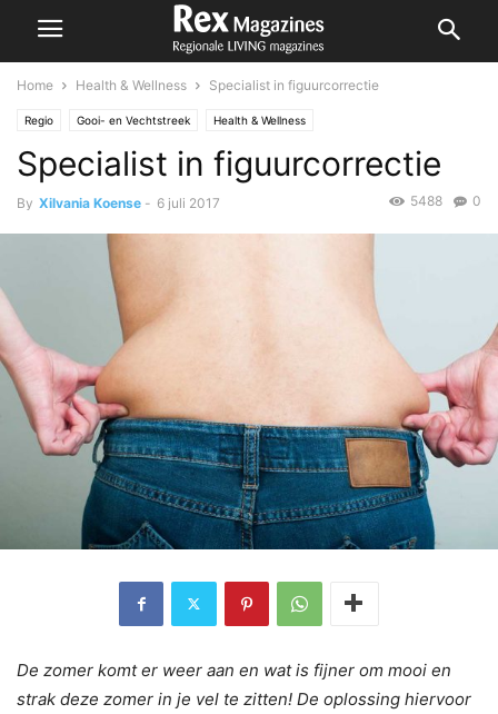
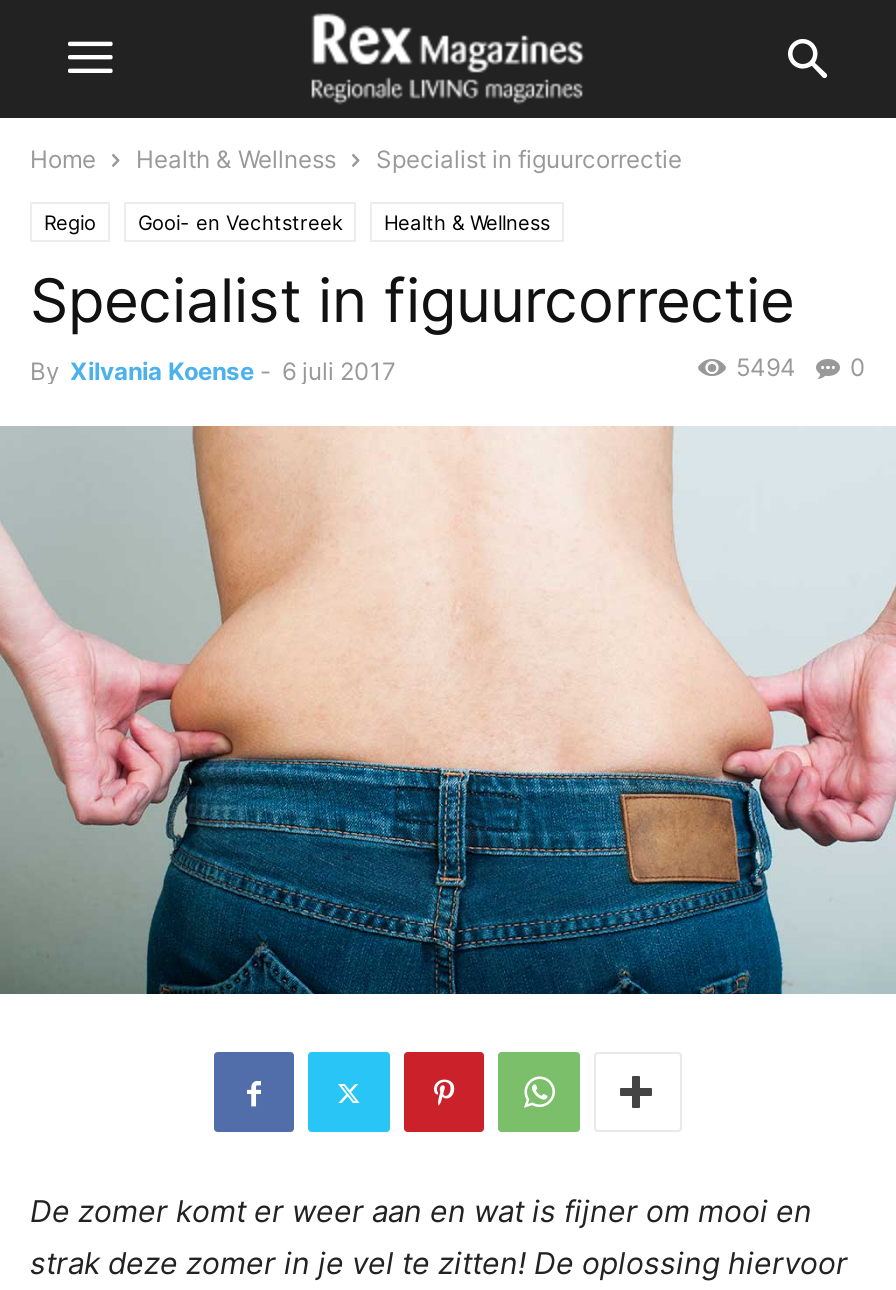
[410,192,481,209] 5488 0 -> [736,352,866,382] 5494 0

